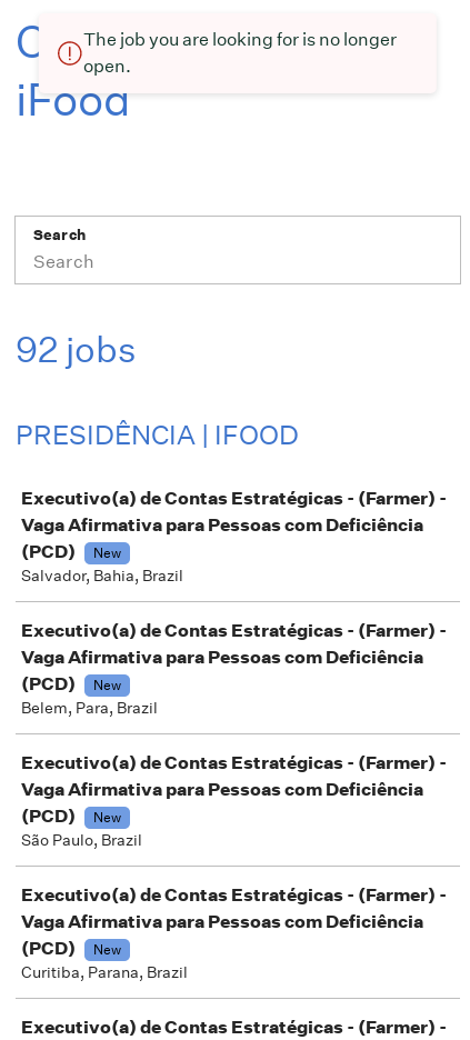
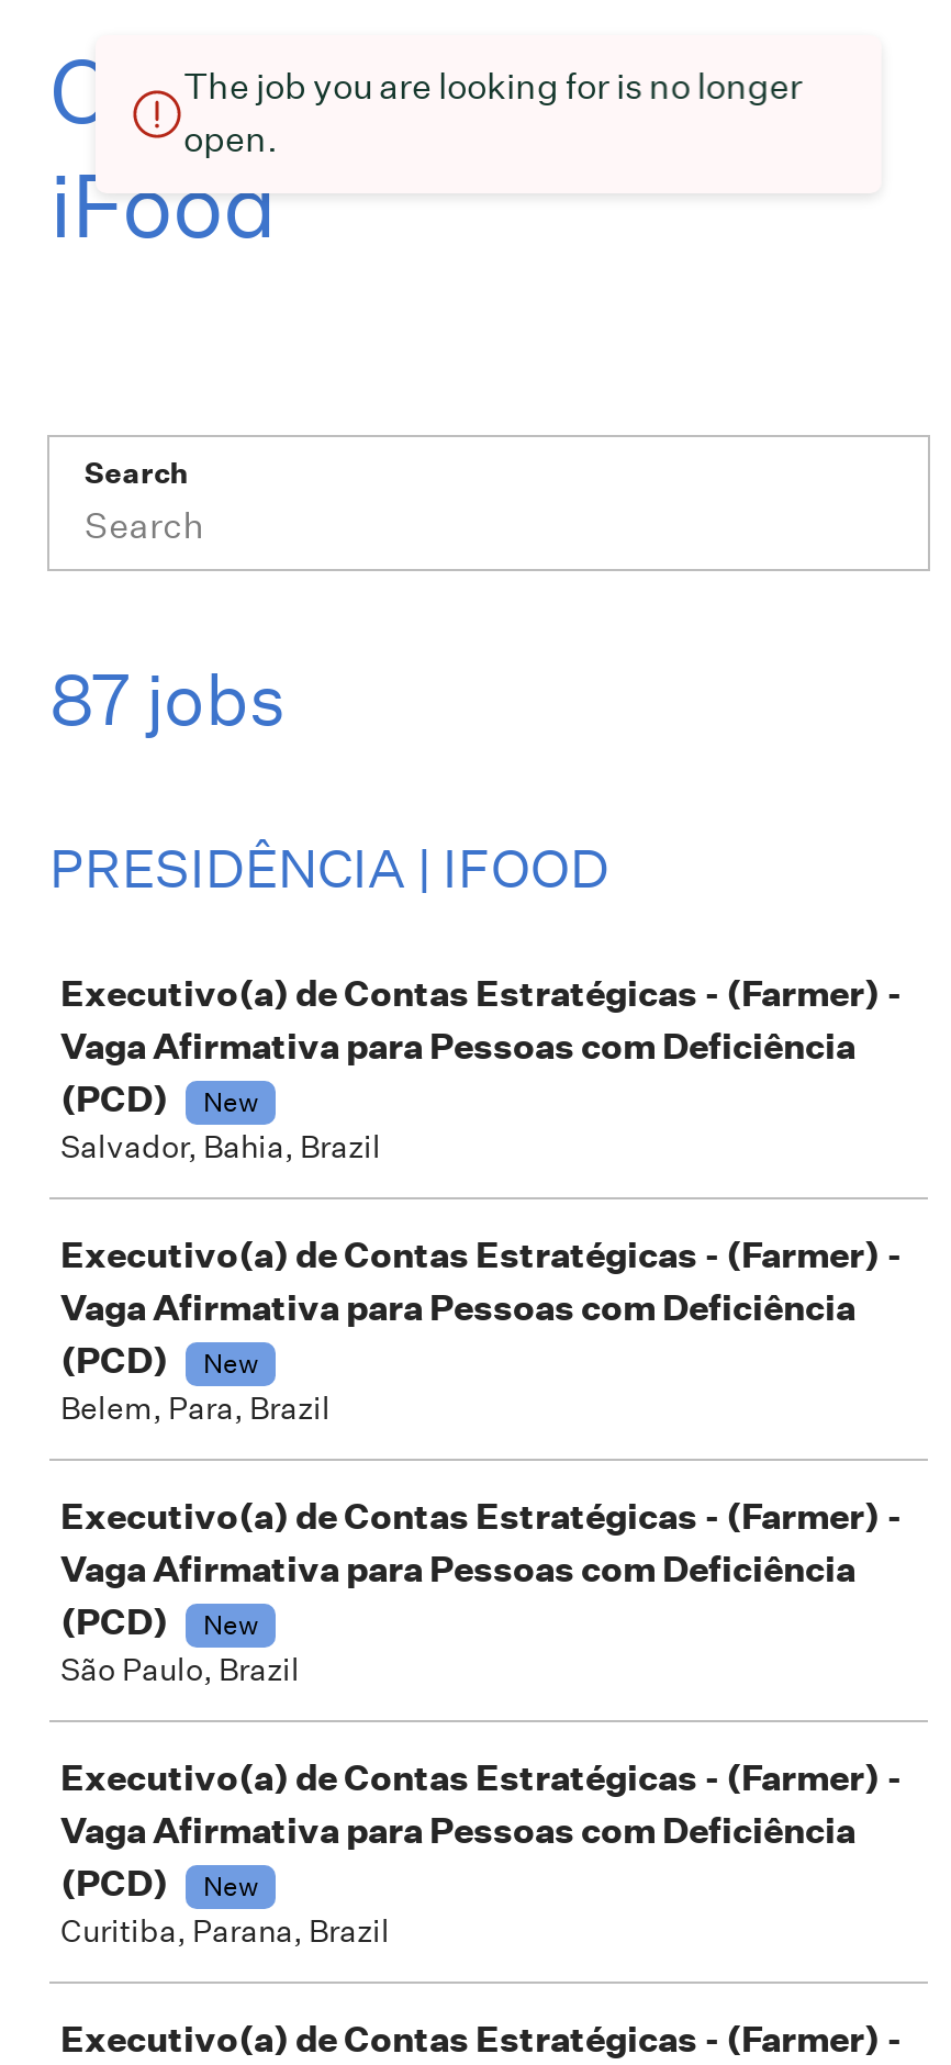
[16,328,137,371] 92 jobs -> [49,657,287,743] 87 jobs

